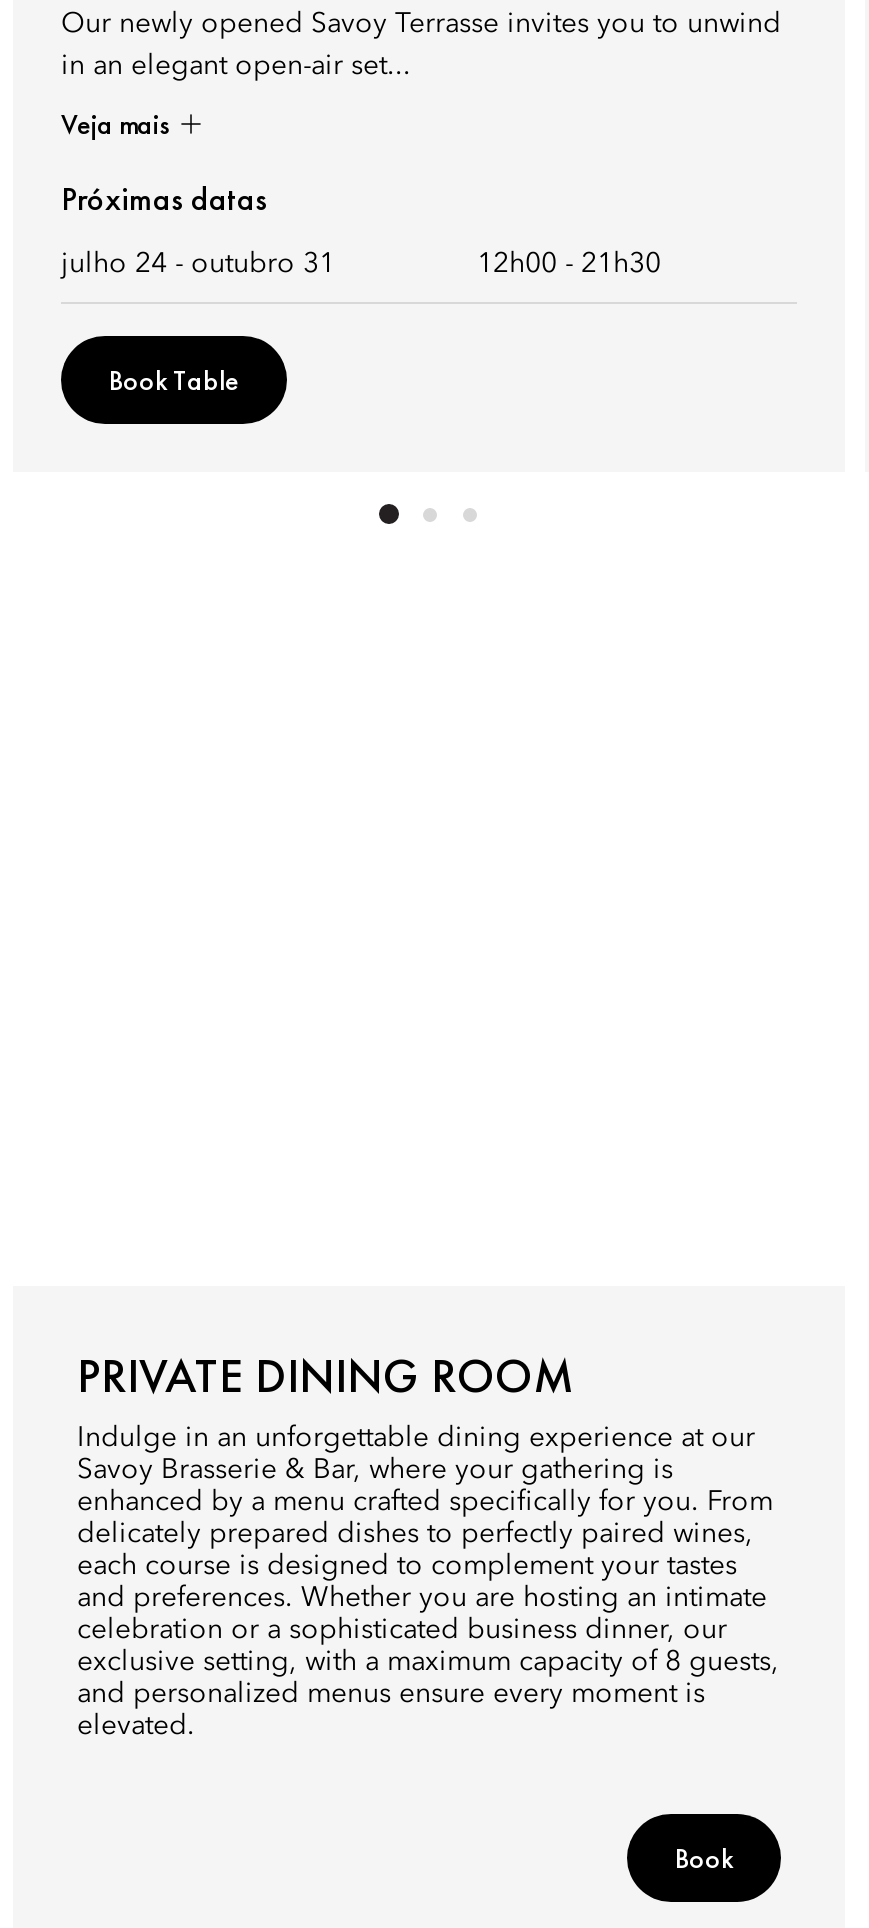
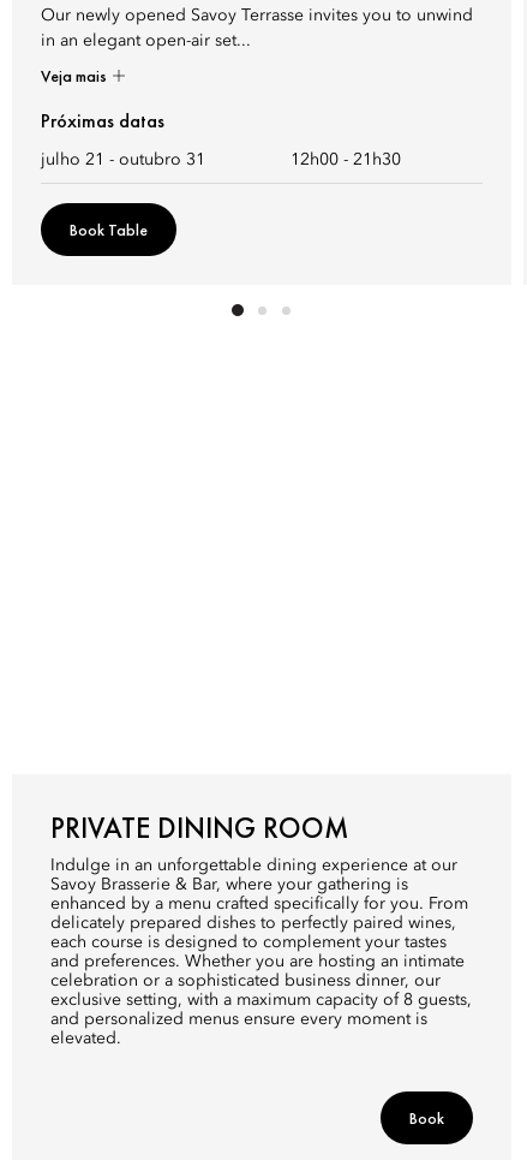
[61,250,335,278] julho 24 - outubro 31 -> [41,151,205,168] julho 21 - outubro 31

